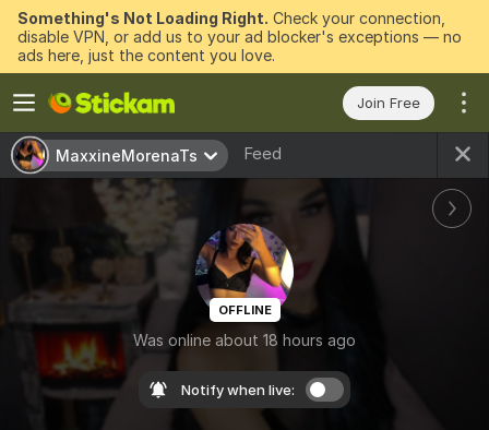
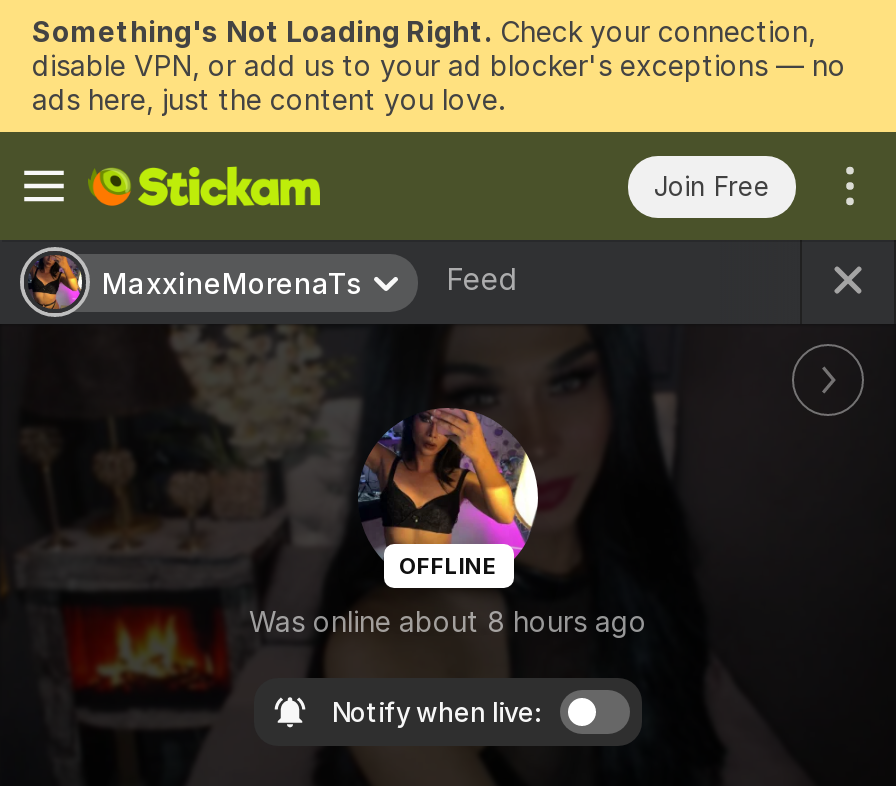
[133,330,356,349] Was online about 18 hours ago -> [249,603,647,637] Was online about 8 hours ago

